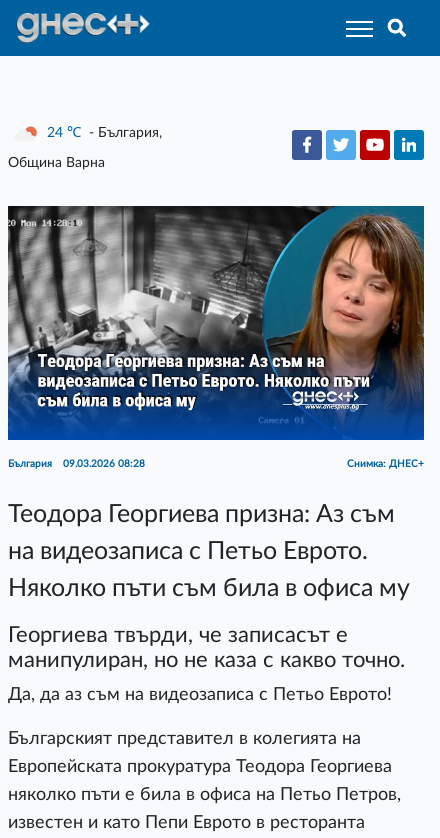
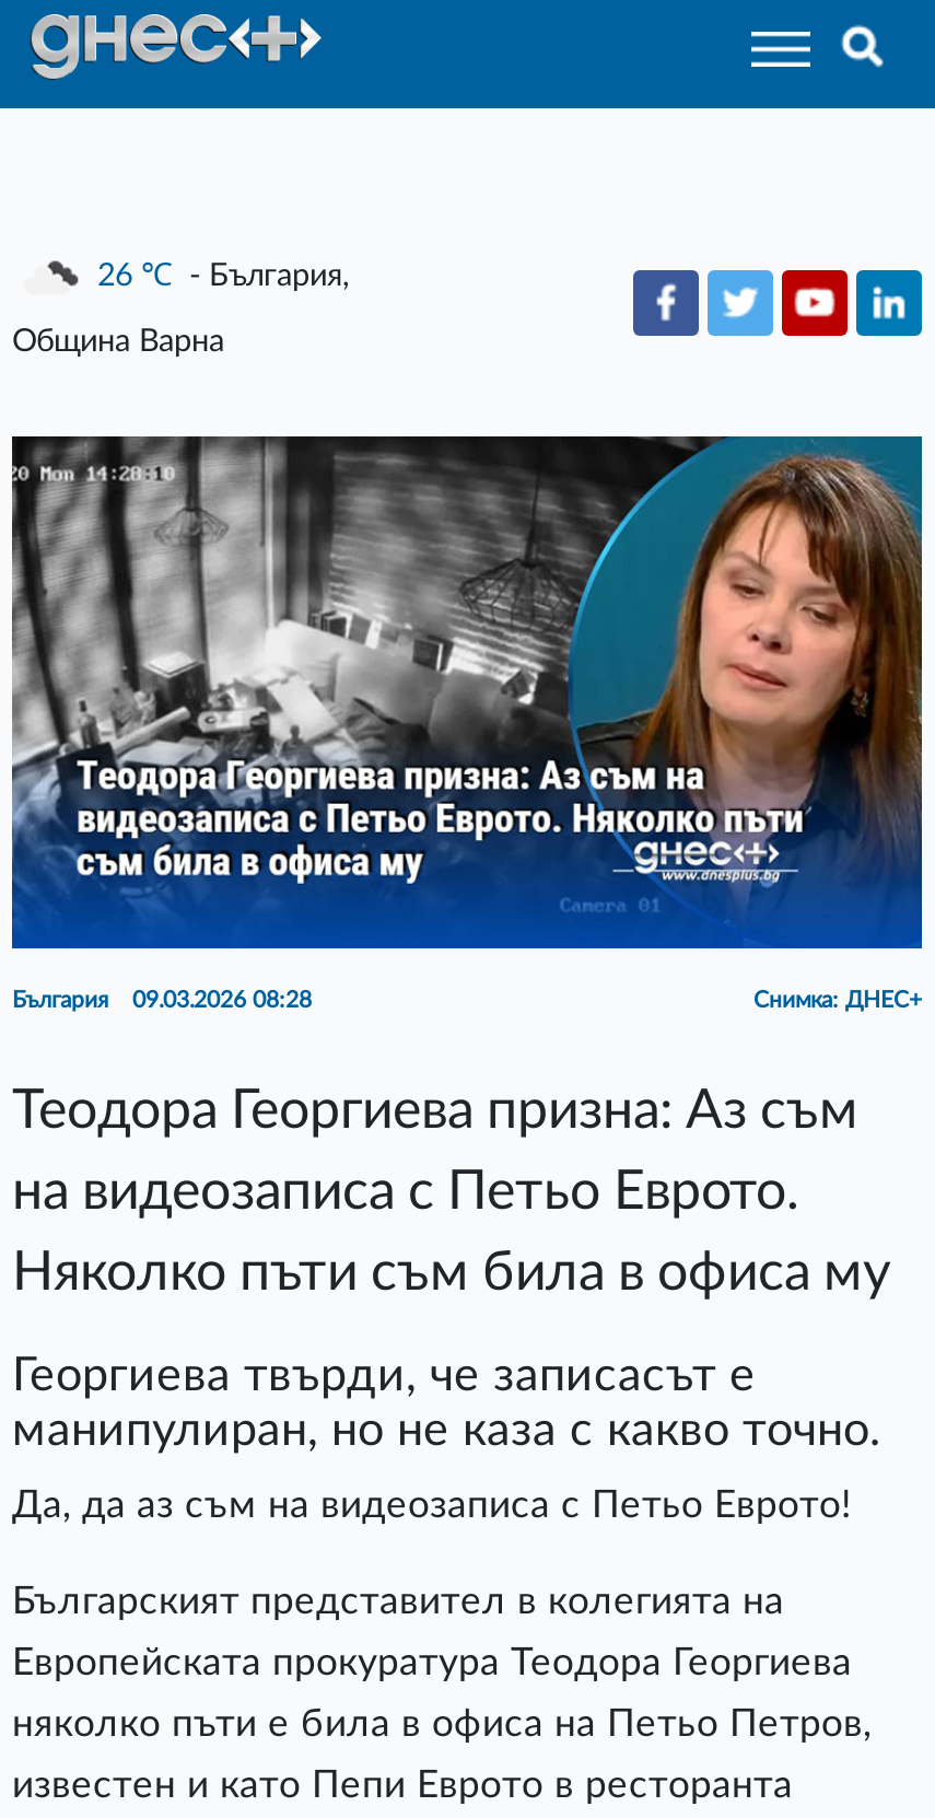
[47,125,162,140] 24 ℃ - България, -> [97,259,349,292] 26 ℃ - България,

